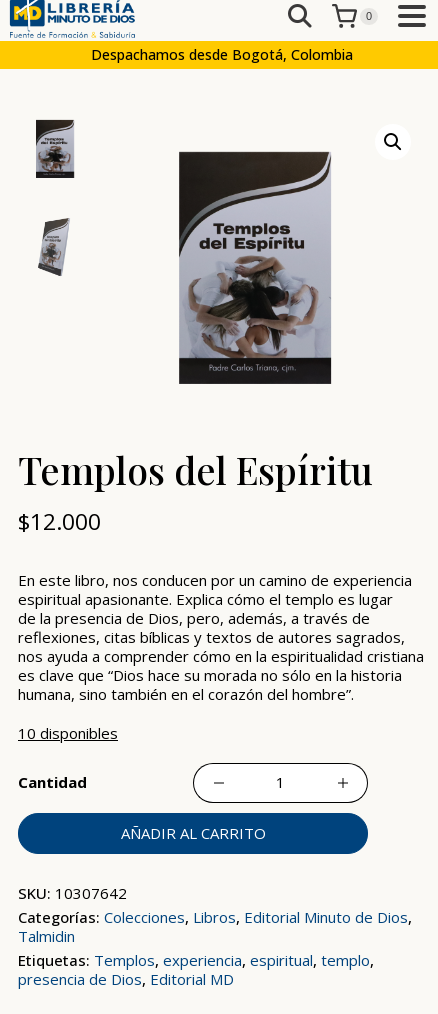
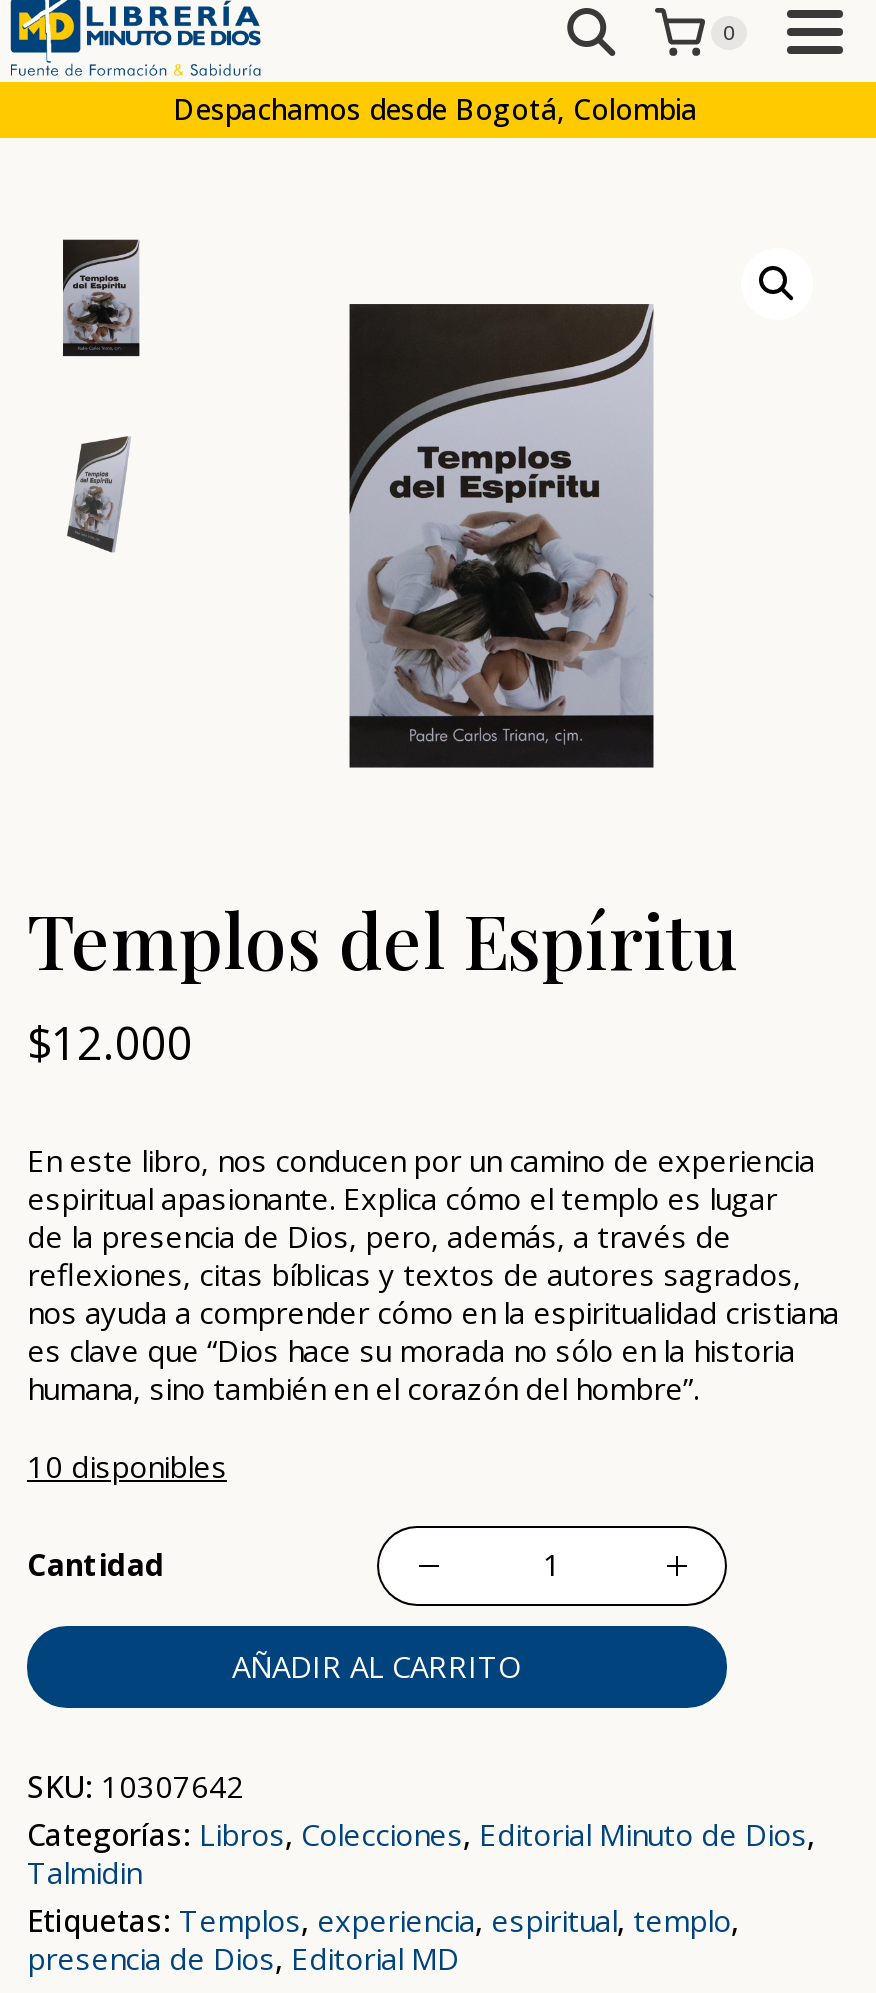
[18,907,412,927] Categorías: Colecciones, Libros, Editorial Minuto de Dios, -> [27,1814,815,1854] Categorías: Libros, Colecciones, Editorial Minuto de Dios,

